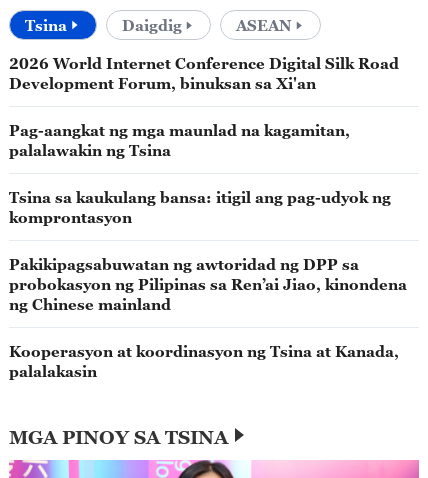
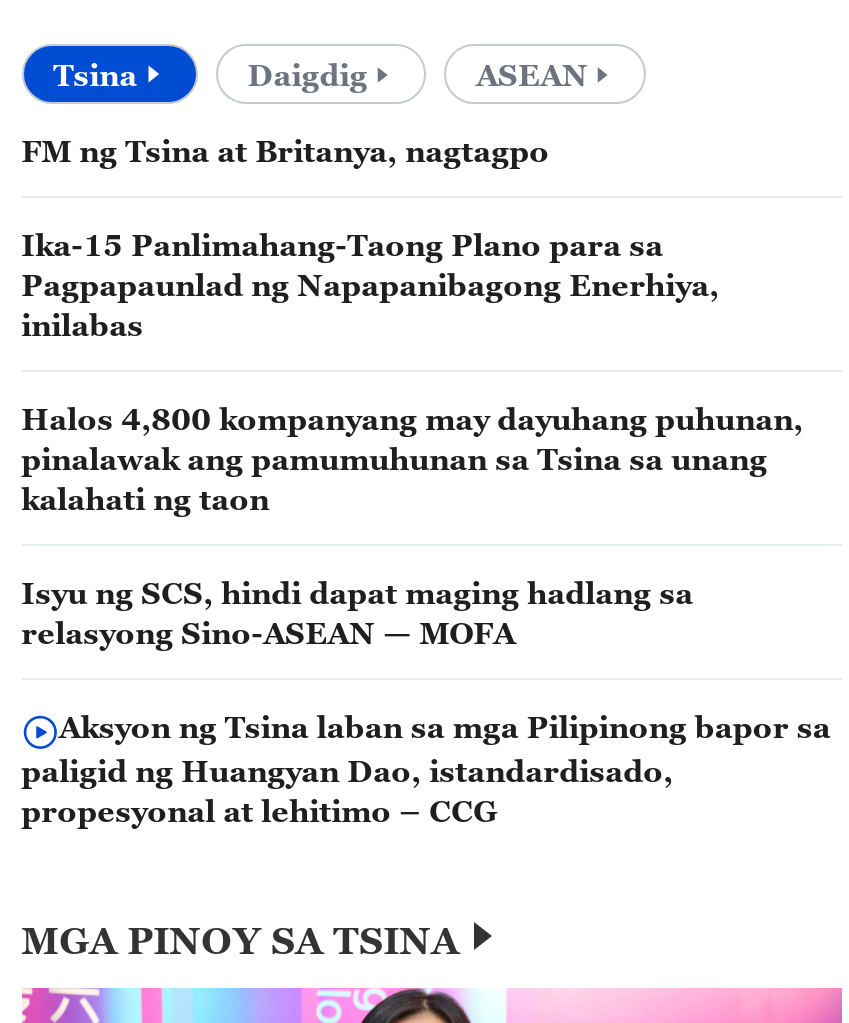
[9,54,399,92] 2026 World Internet Conference Digital Silk Road | Development Forum, binuksan sa Xi'an -> [21,132,549,168] FM ng Tsina at Britanya, nagtagpo
[9,121,350,159] Pag-aangkat ng mga maunlad na kagamitan, | palalawakin ng Tsina -> [21,226,719,342] Ika-15 Panlimahang-Taong Plano para sa | Pagpapaunlad ng Napapanibagong Enerhiya, | inilabas
[9,188,391,226] Tsina sa kaukulang bansa: itigil ang pag-udyok ng | komprontasyon -> [21,400,803,516] Halos 4,800 kompanyang may dayuhang puhunan, | pinalawak ang pamumuhunan sa Tsina sa unang | kalahati ng taon
[9,255,407,313] Pakikipagsabuwatan ng awtoridad ng DPP sa | probokasyon ng Pilipinas sa Ren’ai Jiao, kinondena | ng Chinese mainland -> [21,575,693,651] Isyu ng SCS, hindi dapat maging hadlang sa | relasyong Sino-ASEAN — MOFA
[9,342,399,380] Kooperasyon at koordinasyon ng Tsina at Kanada, | palalakasin -> [21,709,831,828] Aksyon ng Tsina laban sa mga Pilipinong bapor sa | paligid ng Huangyan Dao, istandardisado, | propesyonal at lehitimo – CCG

